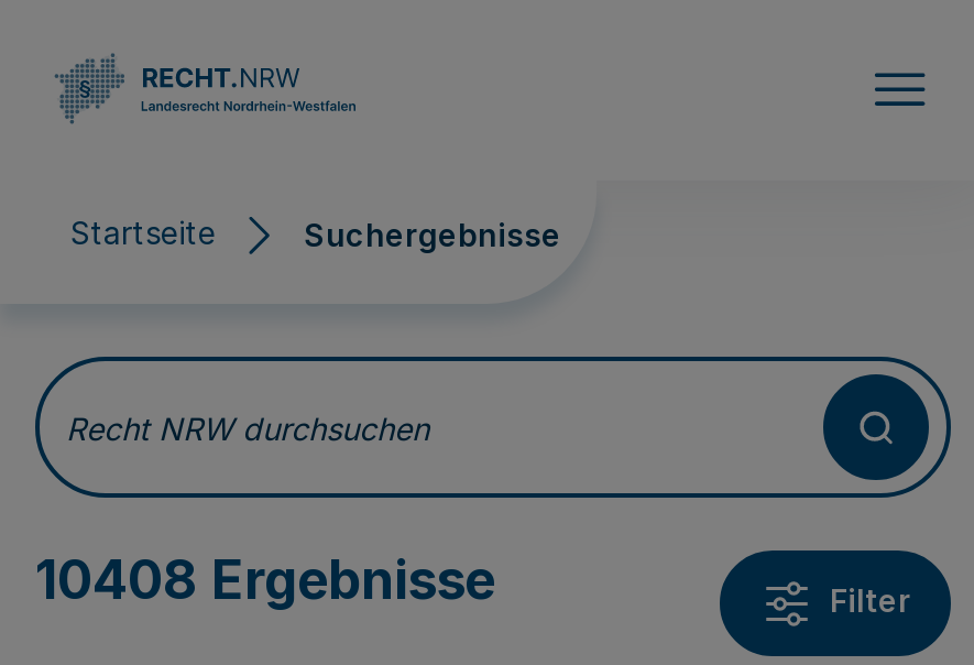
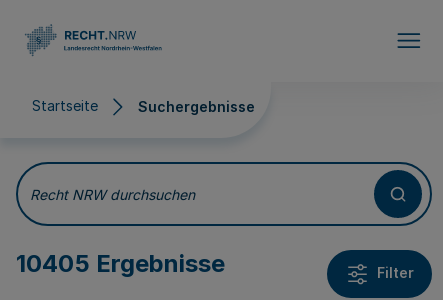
[35,548,495,612] 10408 Ergebnisse -> [16,249,225,278] 10405 Ergebnisse

